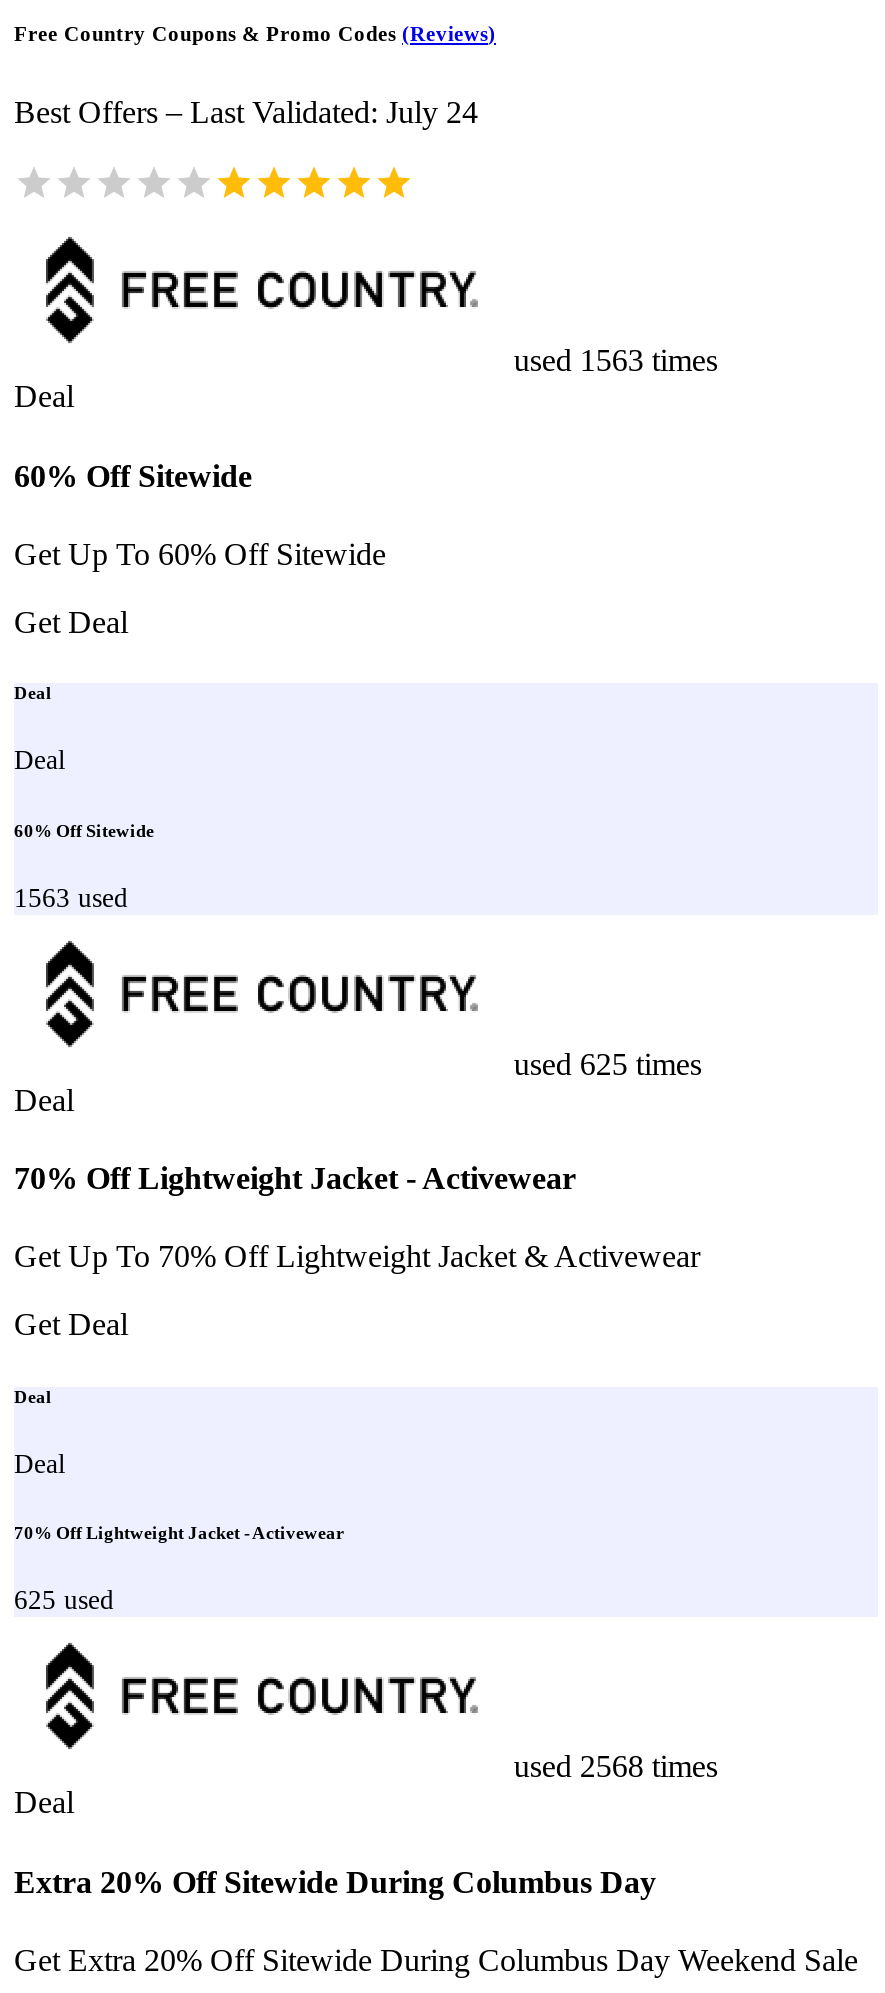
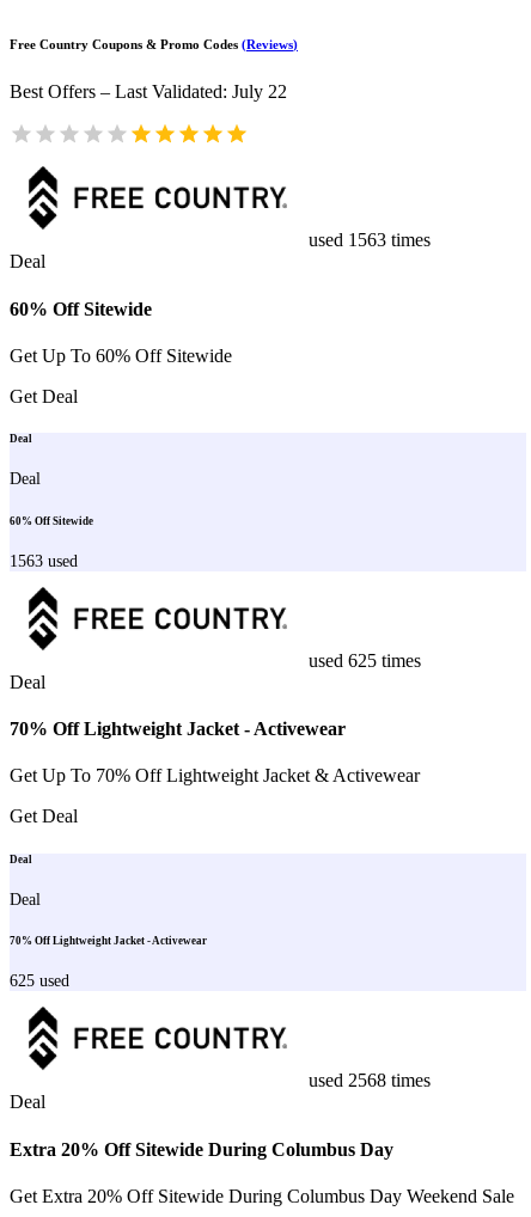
[14,96,478,130] Best Offers – Last Validated: July 24 -> [10,82,287,102] Best Offers – Last Validated: July 22

